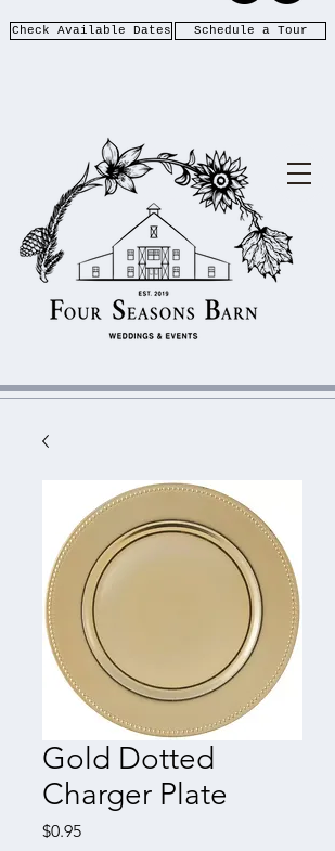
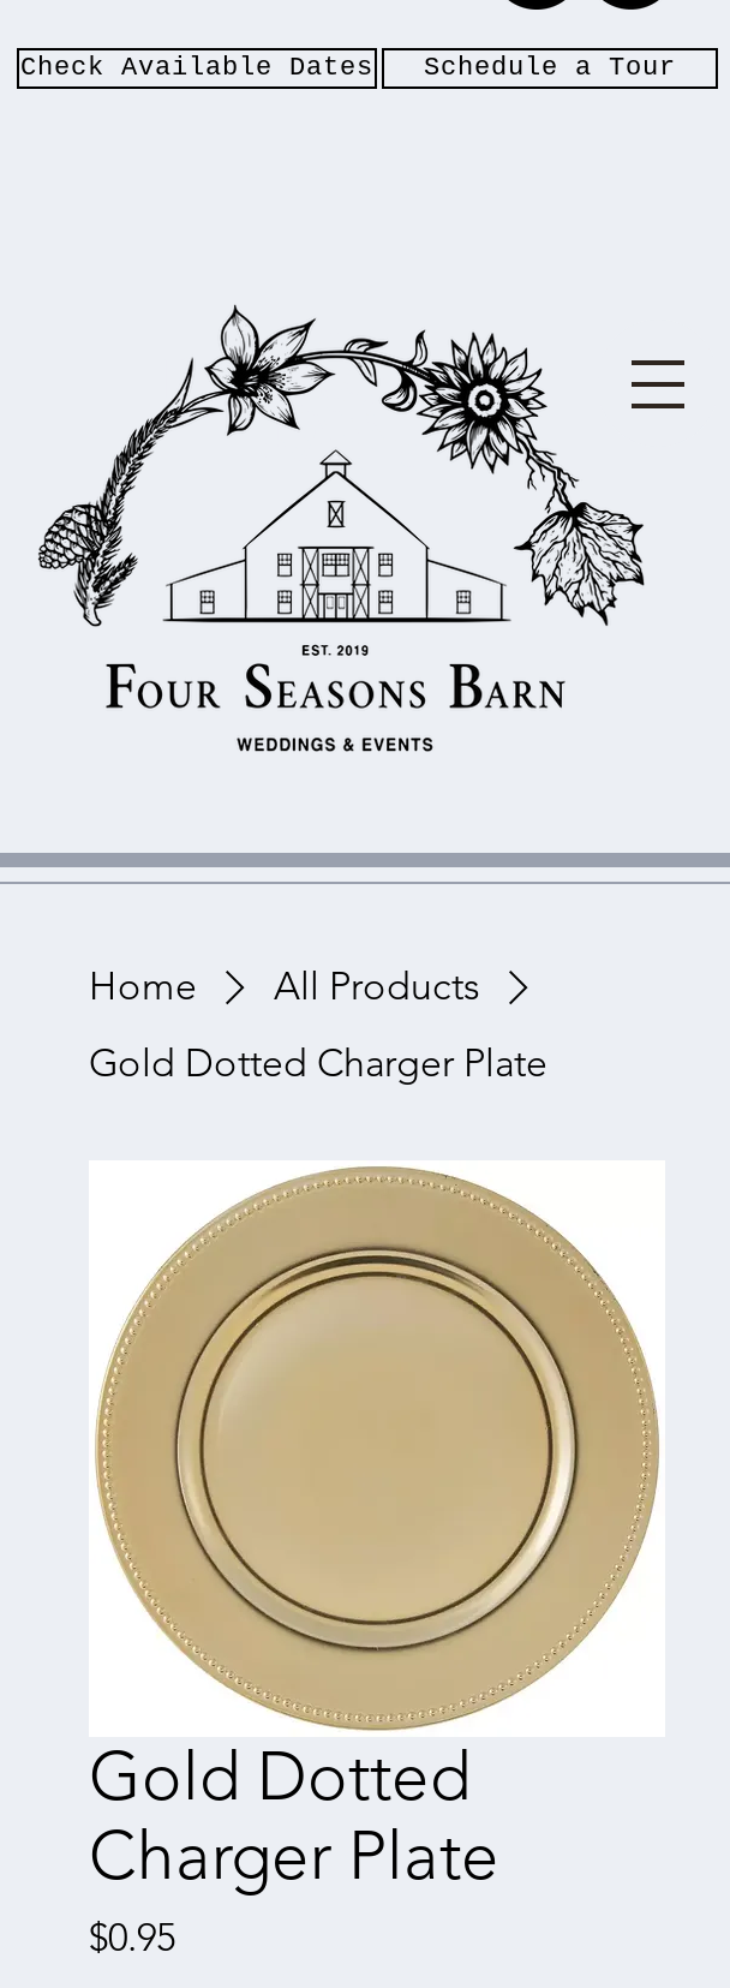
none -> [89,963,547,1086] Home | All Products | Gold Dotted Charger Plate

